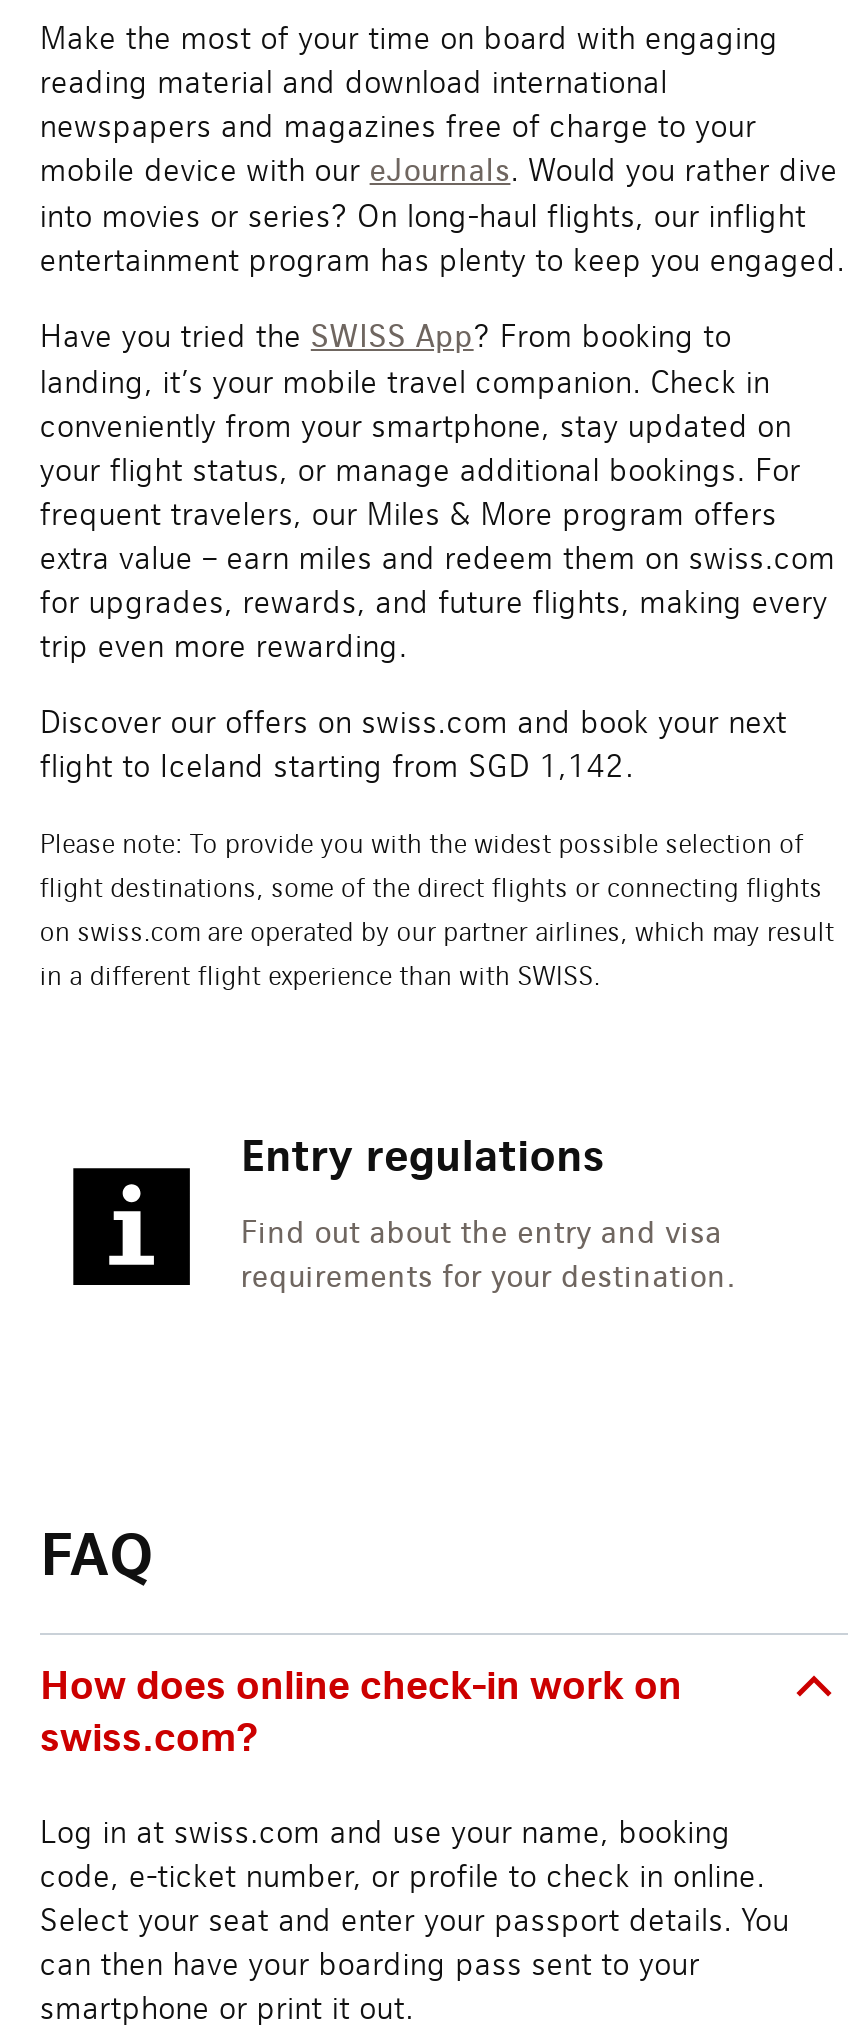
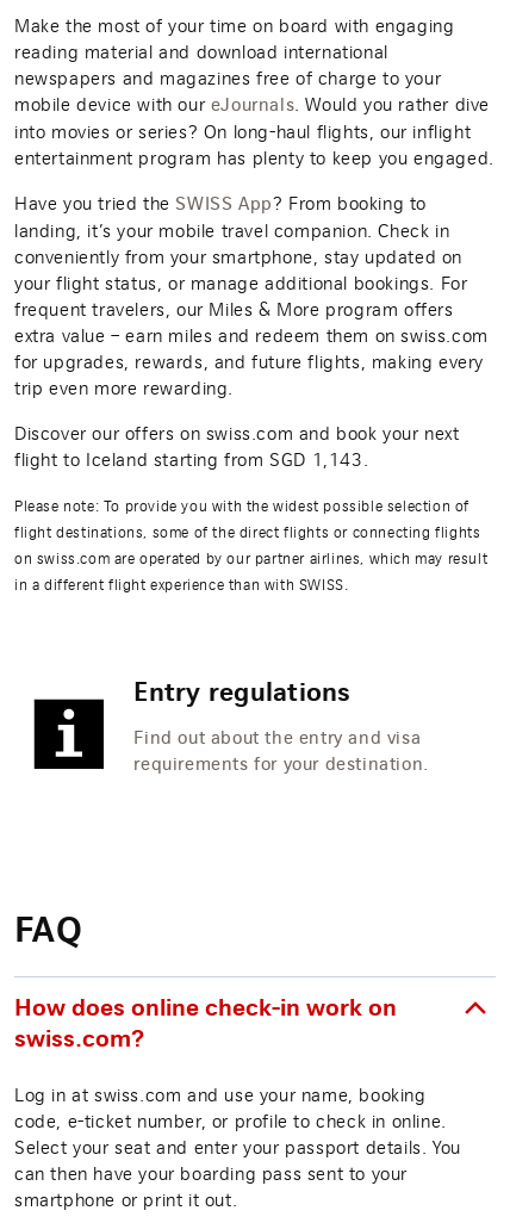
[40,746,634,784] flight to Iceland starting from SGD 1,142. -> [14,448,368,470] flight to Iceland starting from SGD 1,143.

